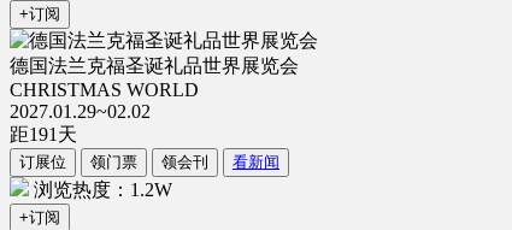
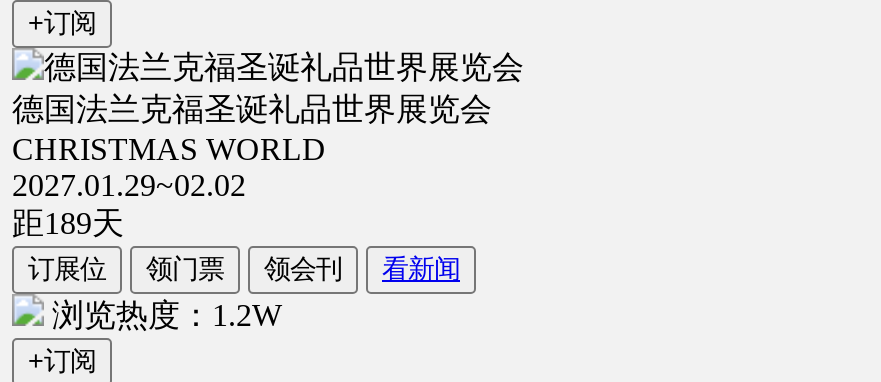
[10,124,77,144] 距191天 -> [12,206,124,240] 距189天

